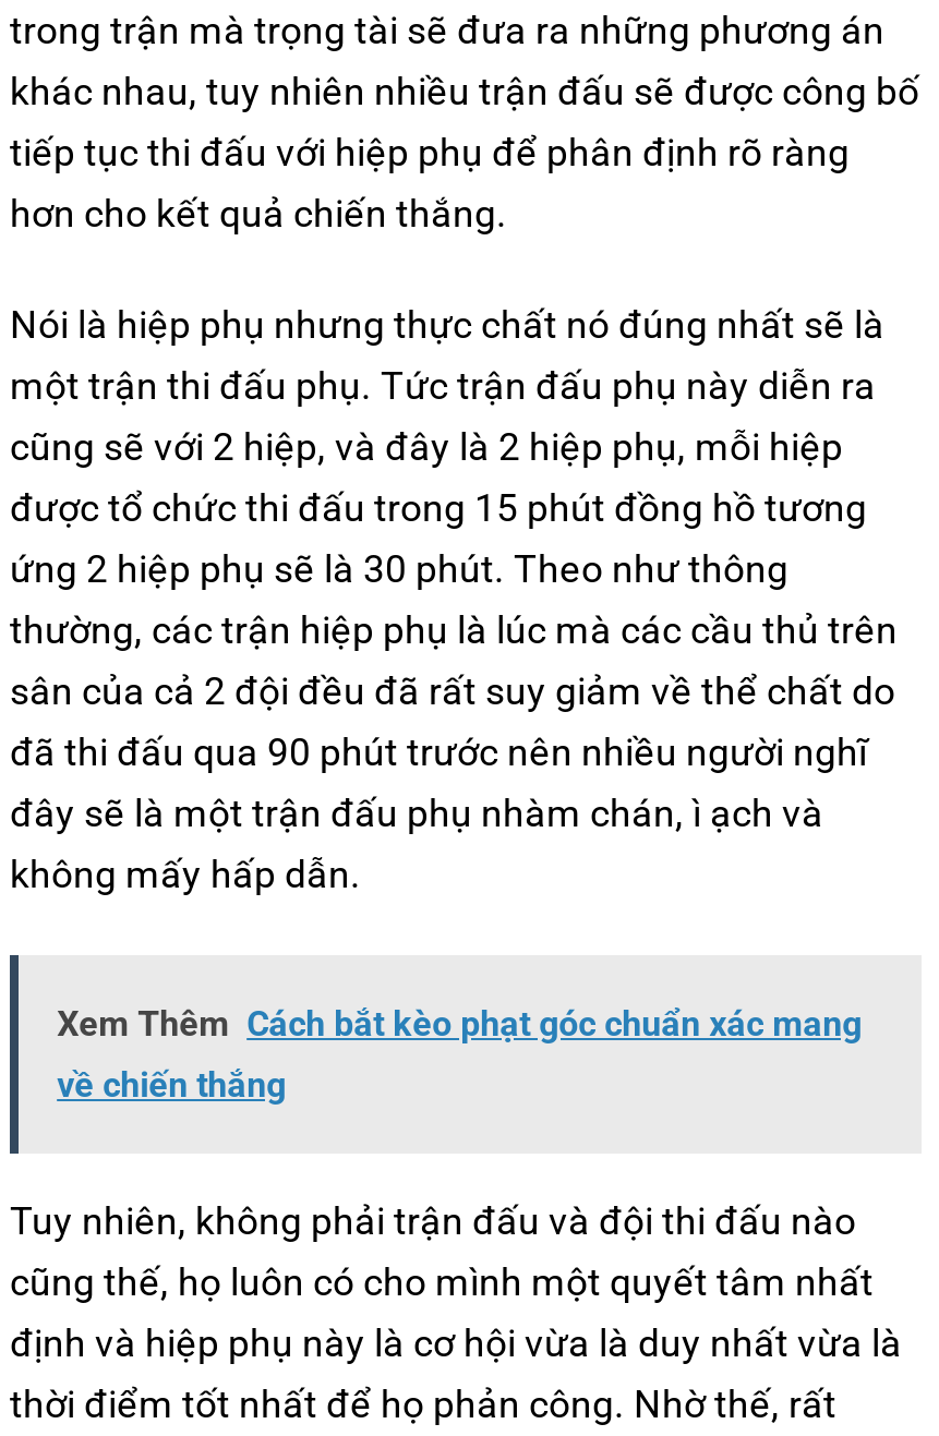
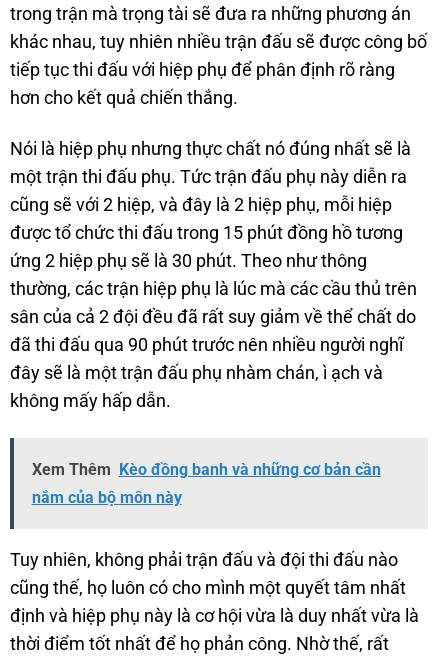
[57,1004,862,1045] Xem Thêm Cách bắt kèo phạt góc chuẩn xác mang -> [32,460,381,479] Xem Thêm Kèo đồng banh và những cơ bản cần
[57,1065,286,1106] về chiến thắng -> [32,488,182,507] nắm của bộ môn này

